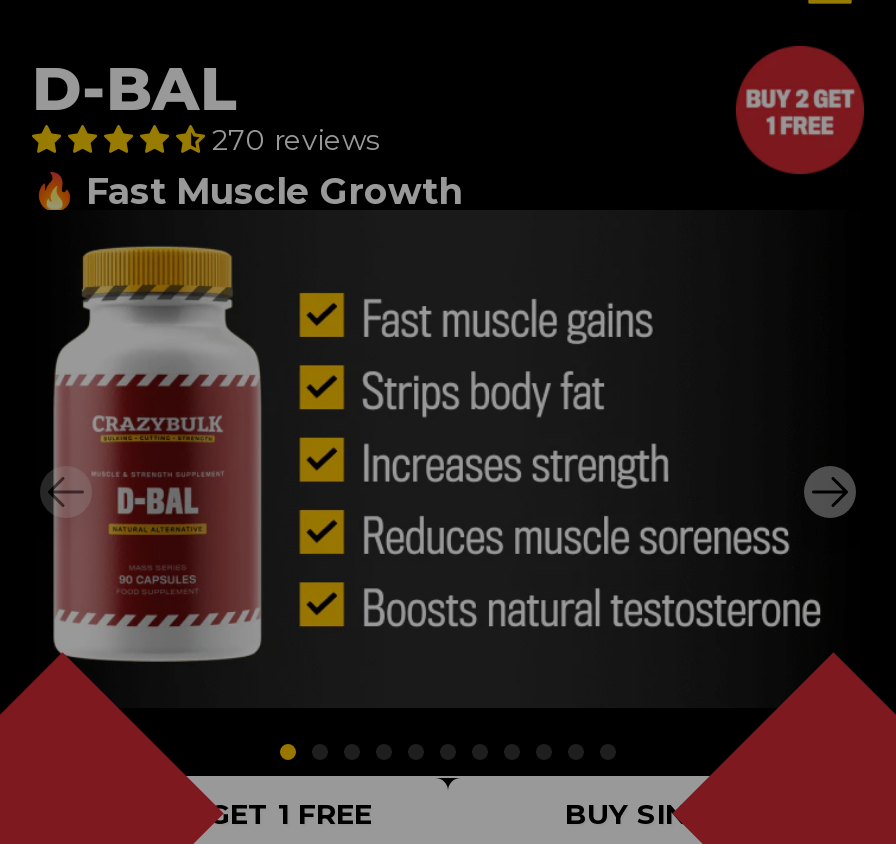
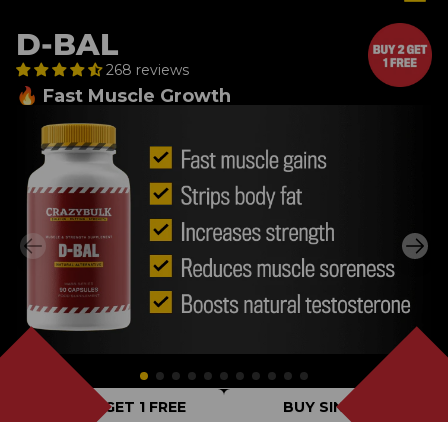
[212,121,380,157] 270 reviews -> [106,60,189,78] 268 reviews

